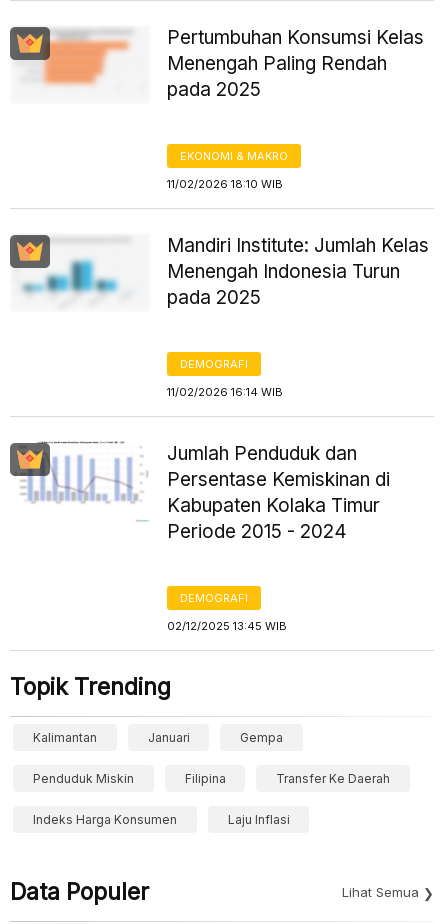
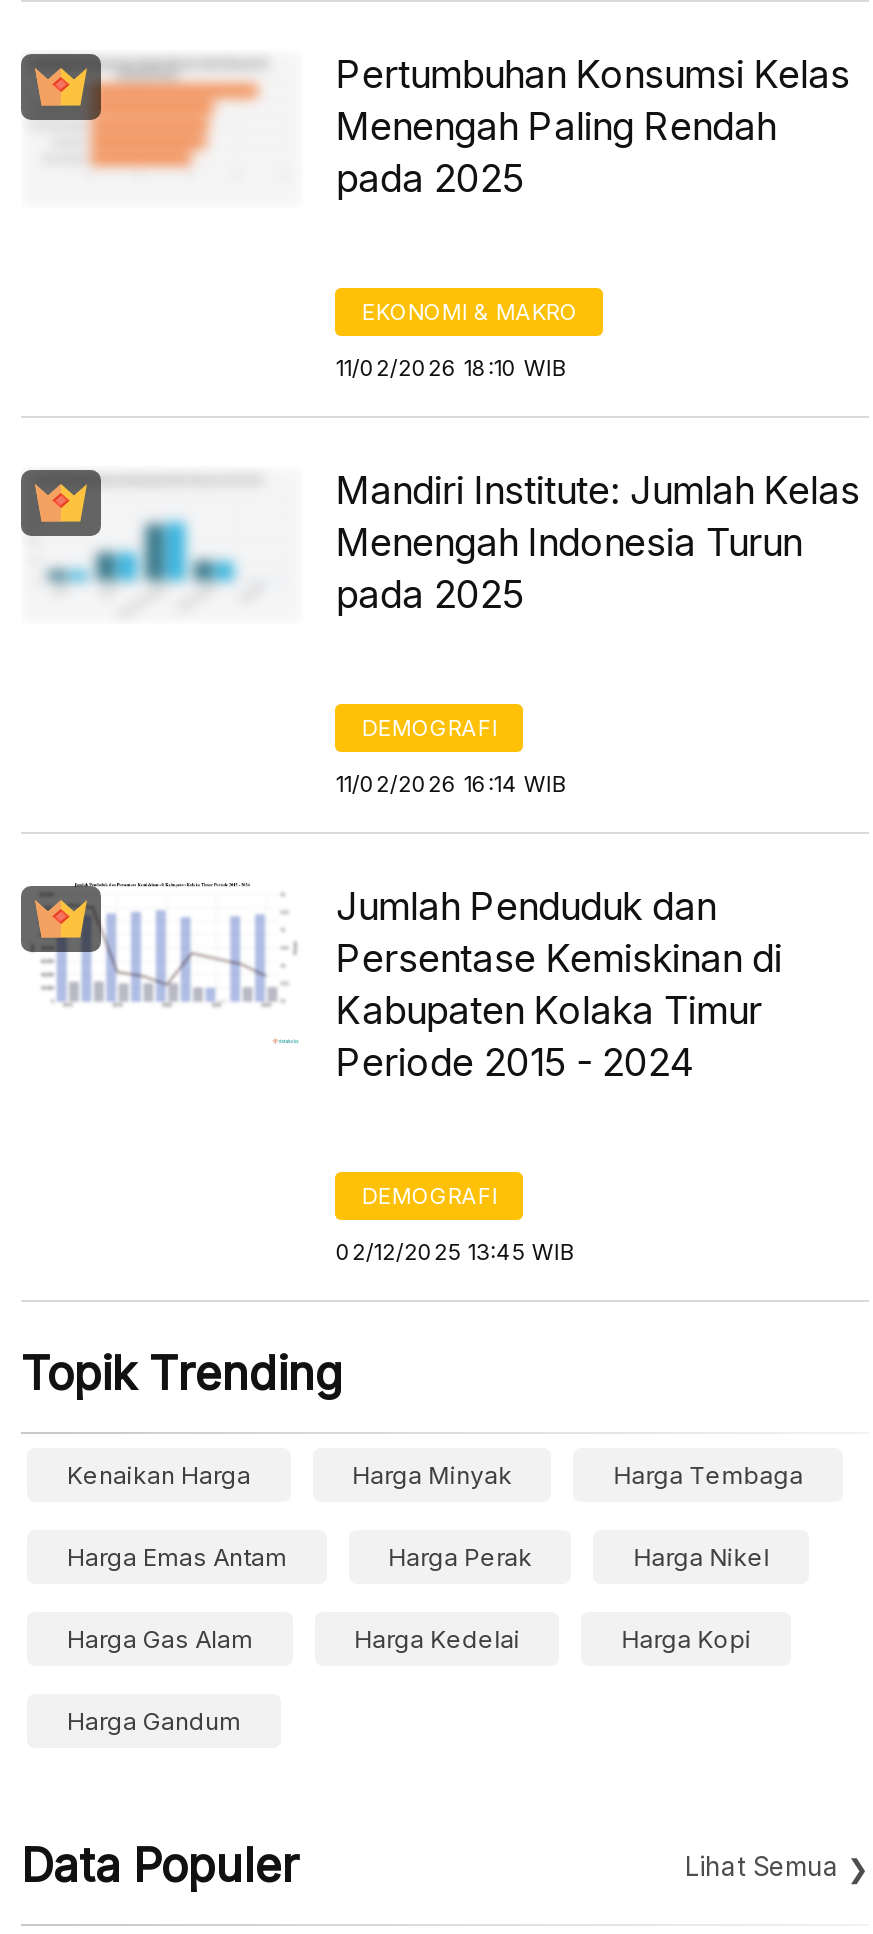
[33,730,390,827] Kalimantan | Januari | Gempa | Penduduk Miskin | Filipina | Transfer Ke Daerah | Indeks Harga Konsumen | Laju Inflasi -> [67,1460,803,1736] Kenaikan Harga | Harga Minyak | Harga Tembaga | Harga Emas Antam | Harga Perak | Harga Nikel | Harga Gas Alam | Harga Kedelai | Harga Kopi | Harga Gandum

